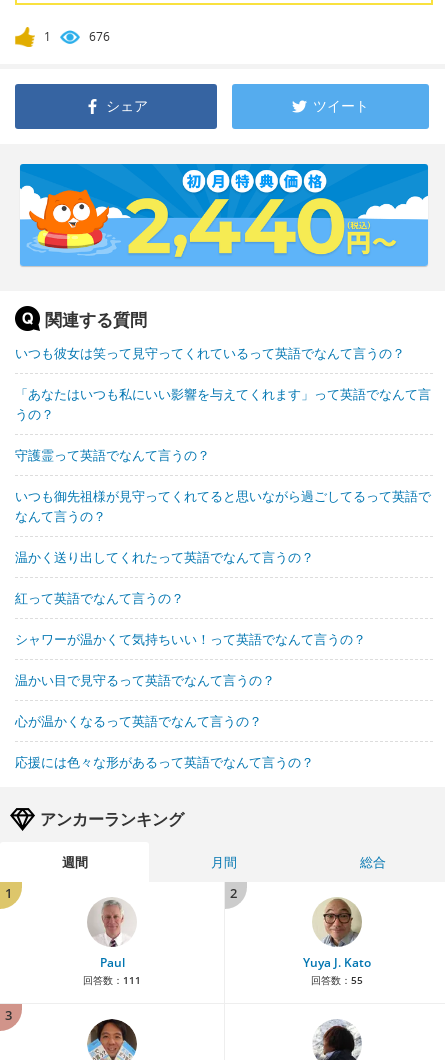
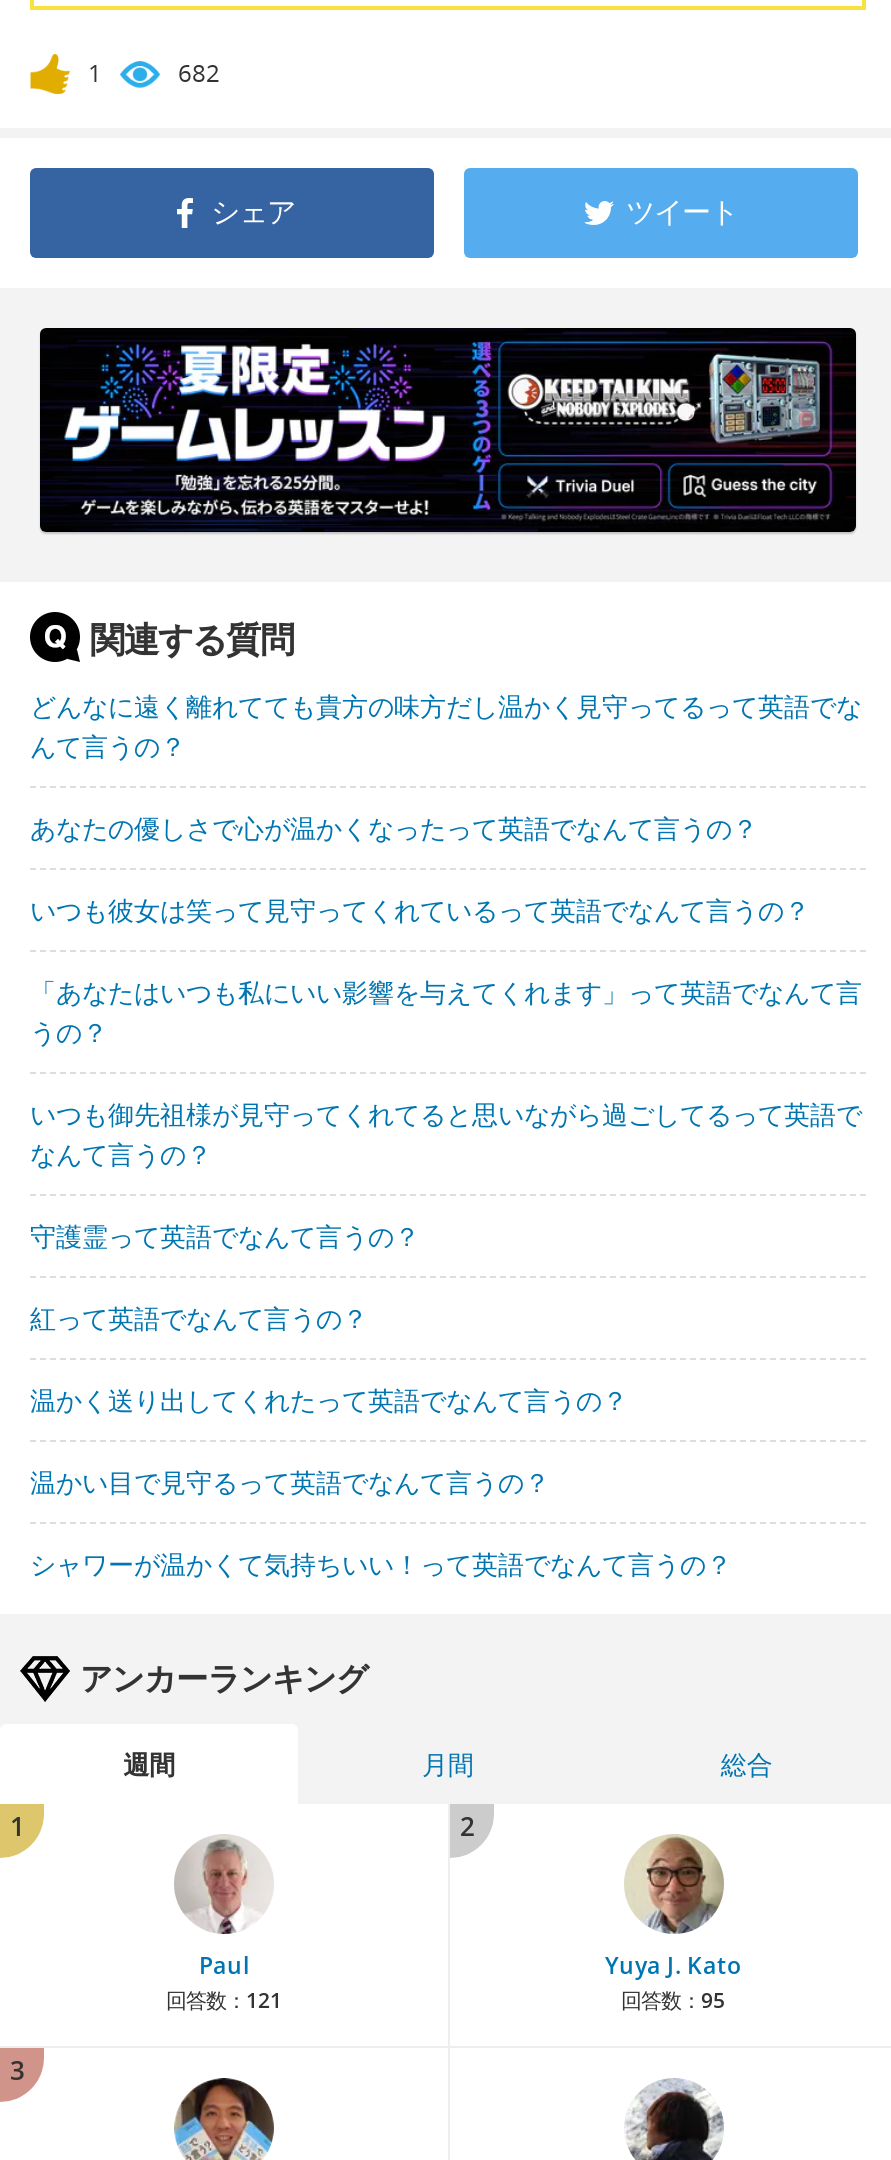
[89,28,110,45] 676 -> [178,56,220,90] 682
[19,163,429,267] [image] -> [38,326,858,534] [image]
none -> [30,688,862,846] どんなに遠く離れてても貴方の味方だし温かく見守ってるって英語でな | んて言うの？ | あなたの優しさで心が温かくなったって英語でなんて言うの？
moved [15,344,431,423] -> [30,892,862,1050]: いつも彼女は笑って見守ってくれているって英語でなんて言うの？ | 「あなたはいつも私にいい影響を与えてくれます」って英語でなんて言 | うの？
moved [15,446,210,464] -> [30,1218,420,1254]: 守護霊って英語でなんて言うの？
moved [15,487,431,525] -> [30,1096,862,1172]: いつも御先祖様が見守ってくれてると思いながら過ごしてるって英語で | なんて言うの？
moved [15,548,314,566] -> [30,1382,628,1418]: 温かく送り出してくれたって英語でなんて言うの？
moved [15,589,184,607] -> [30,1300,368,1336]: 紅って英語でなんて言うの？
moved [15,630,366,648] -> [30,1546,732,1582]: シャワーが温かくて気持ちいい！って英語でなんて言うの？
moved [15,671,275,689] -> [30,1464,550,1500]: 温かい目で見守るって英語でなんて言うの？
[15,712,314,771] 心が温かくなるって英語でなんて言うの？ | 応援には色々な形があるって英語でなんて言うの？ -> none
[83,973,141,987] 回答数：111 -> [166,1986,282,2014] 回答数：121
[310,973,362,987] 回答数：55 -> [621,1986,725,2014] 回答数：95

